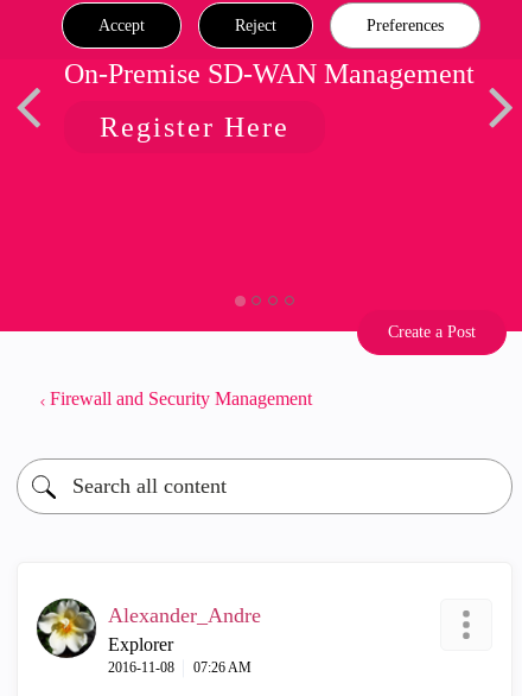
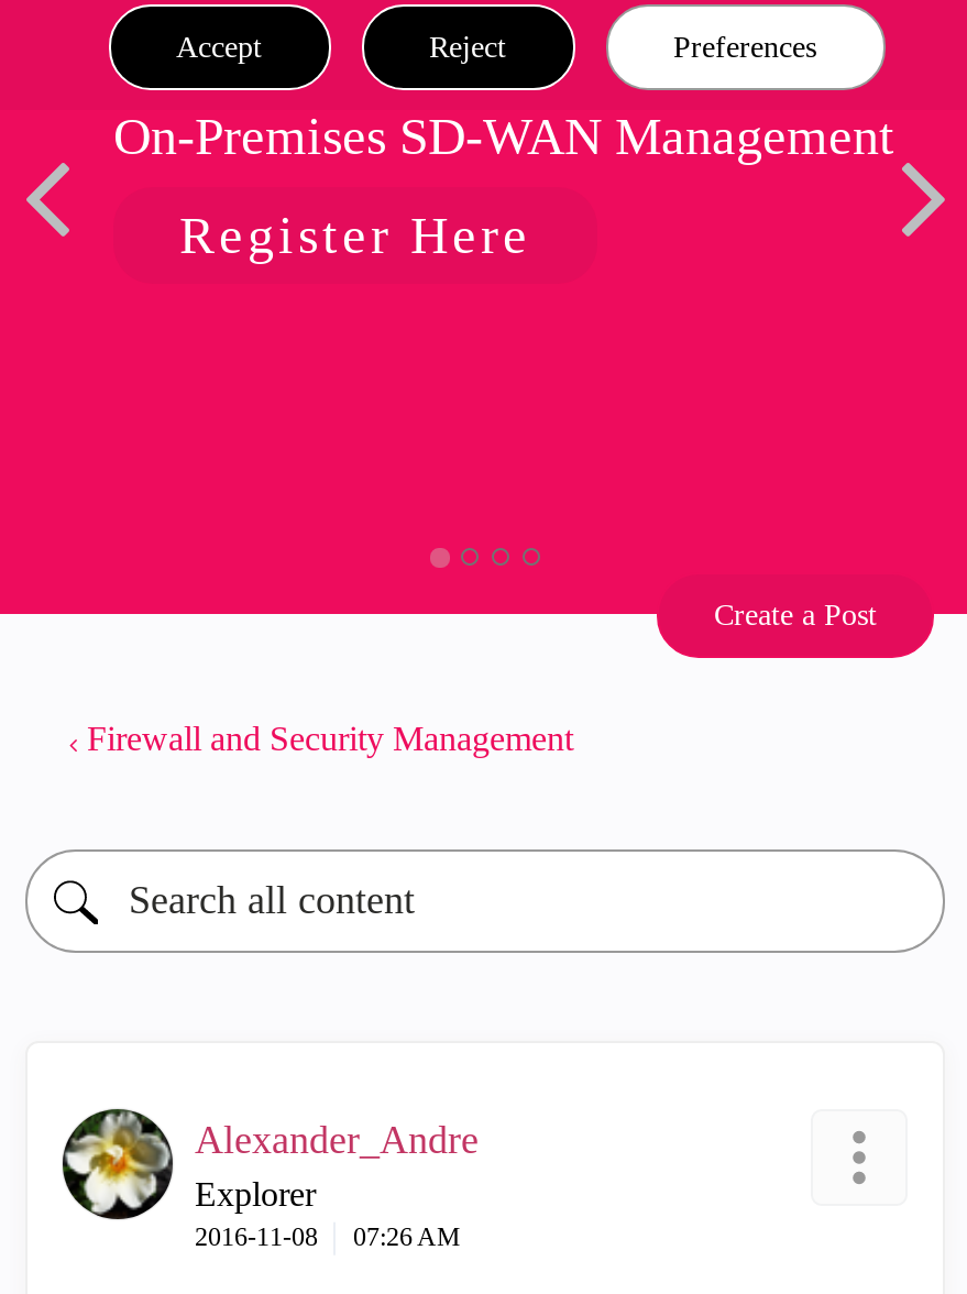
[64,58,475,89] On-Premise SD-WAN Management -> [113,108,894,165] On-Premises SD-WAN Management

